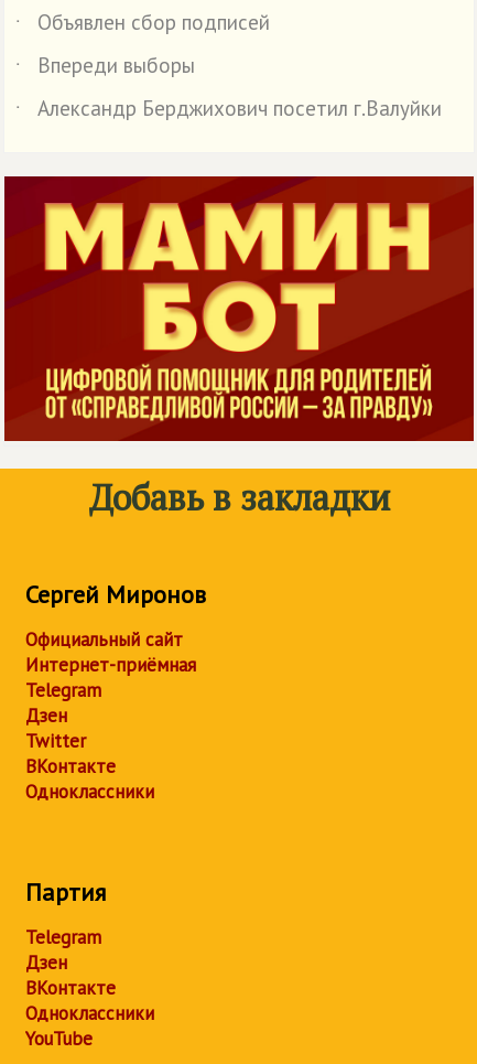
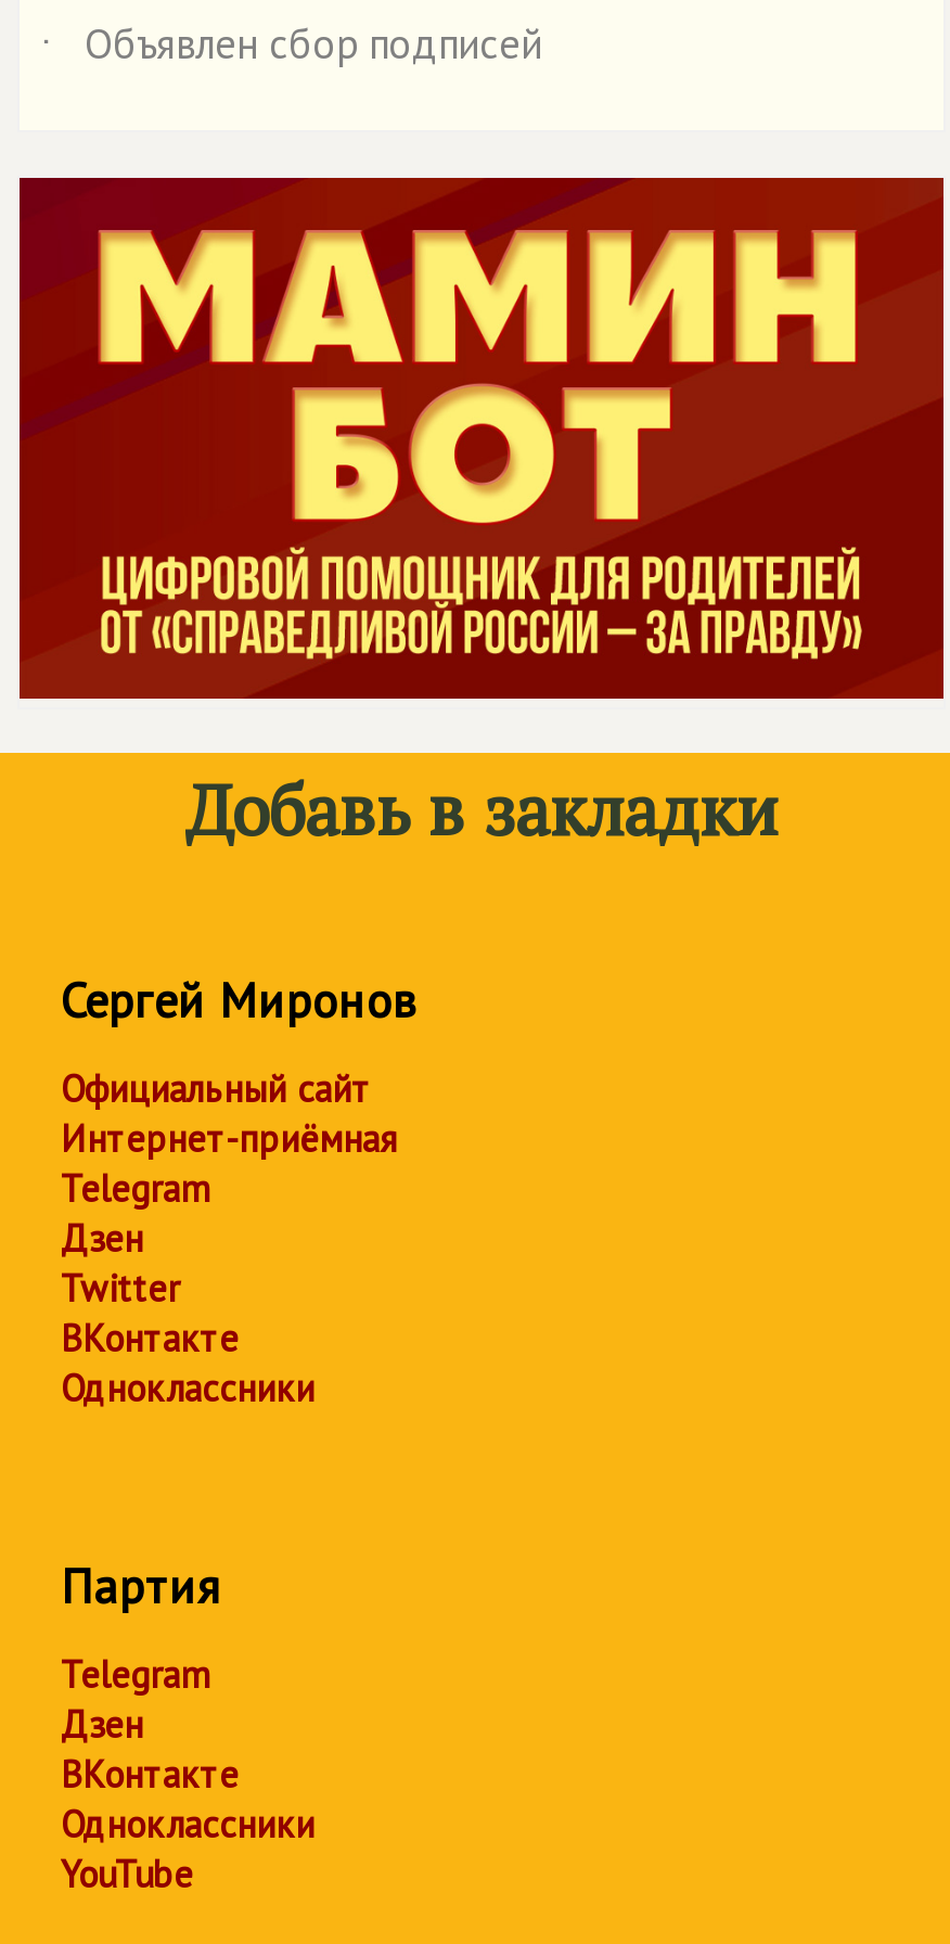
[15,52,442,127] ˙ Впереди выборы | ˙ Александр Берджихович посетил г.Валуйки -> none

